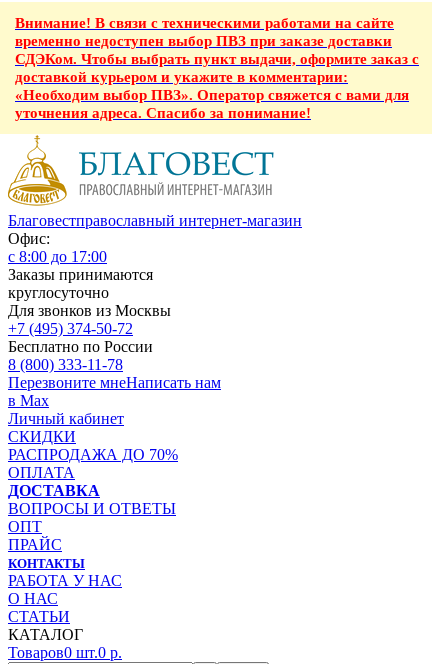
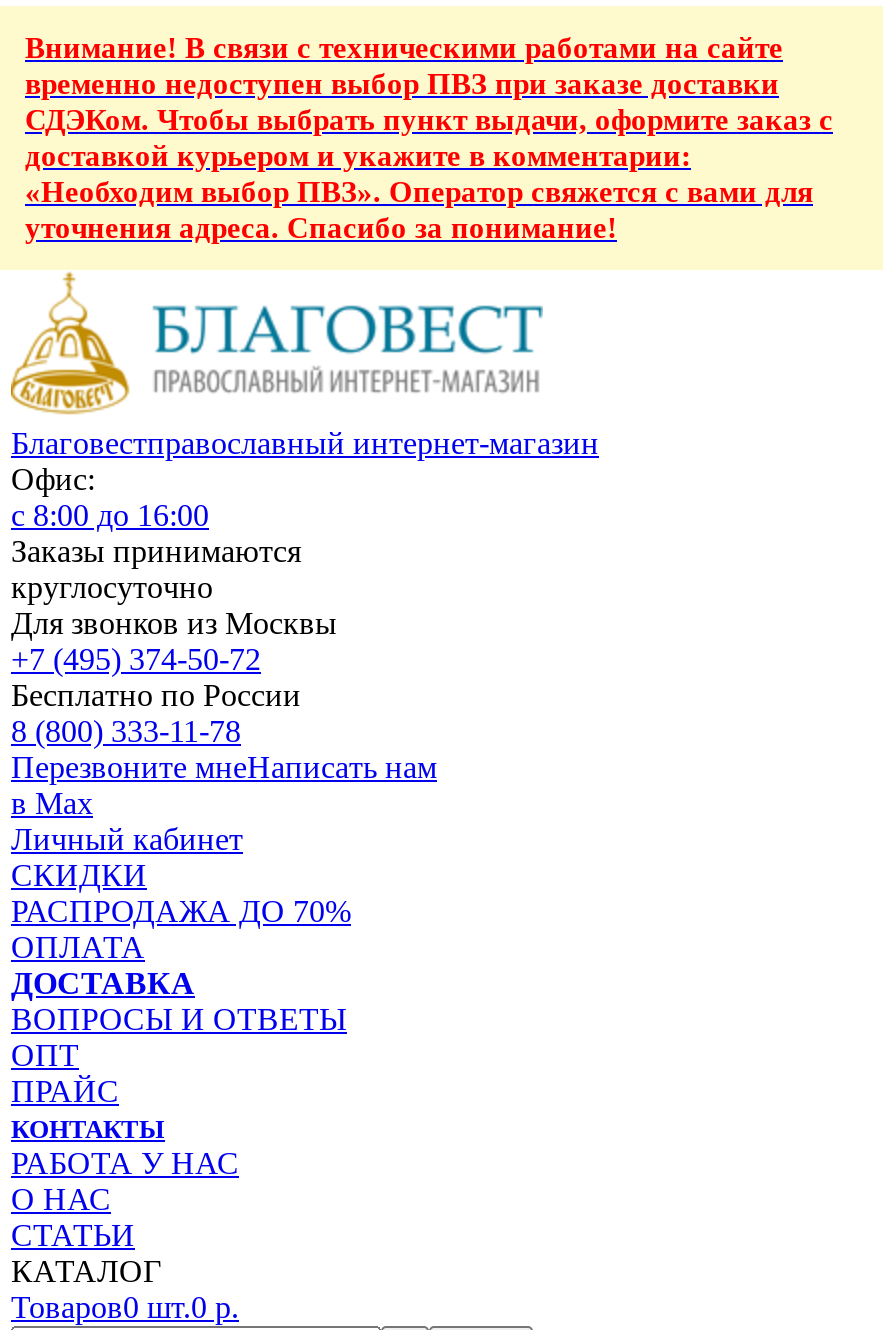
[8,248,107,265] с 8:00 до 17:00 -> [11,498,209,532] с 8:00 до 16:00

